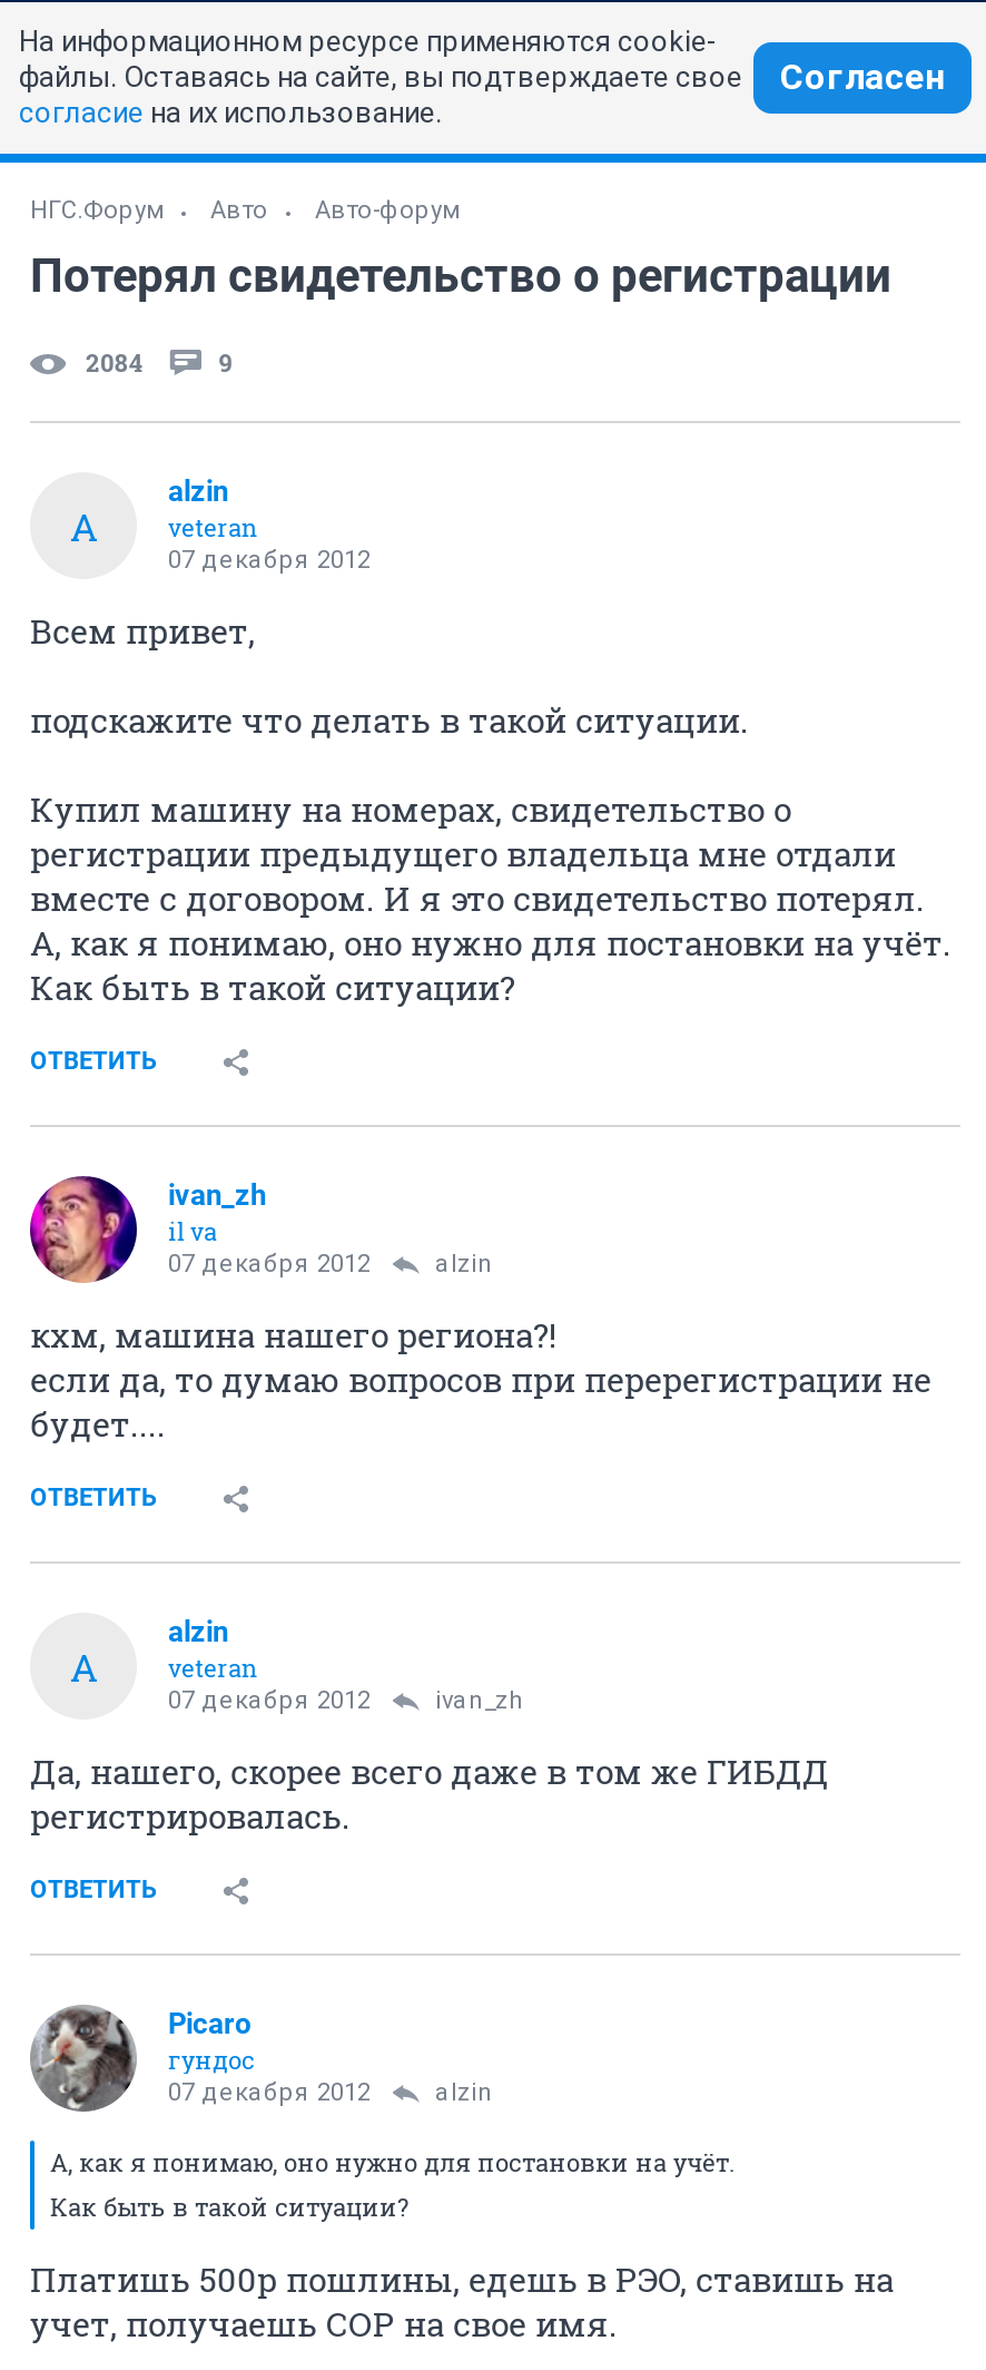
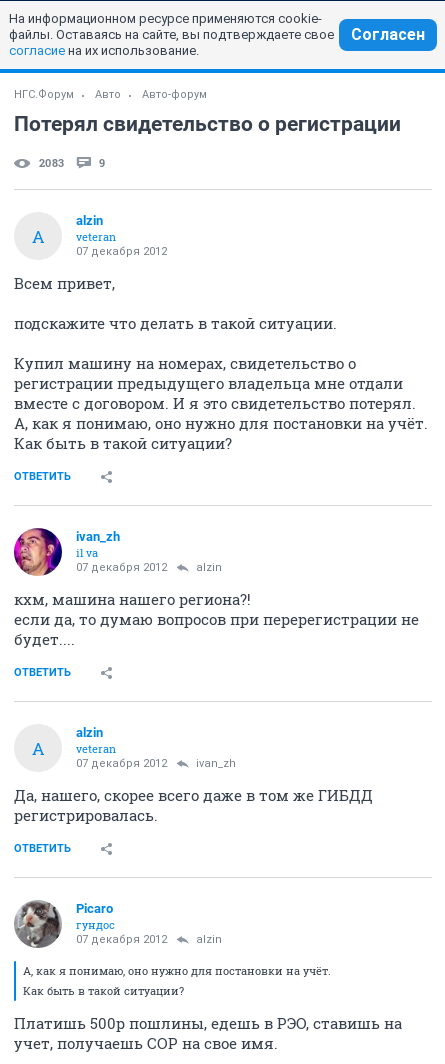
[86,345,143,379] 2084 -> [39,155,65,170] 2083

